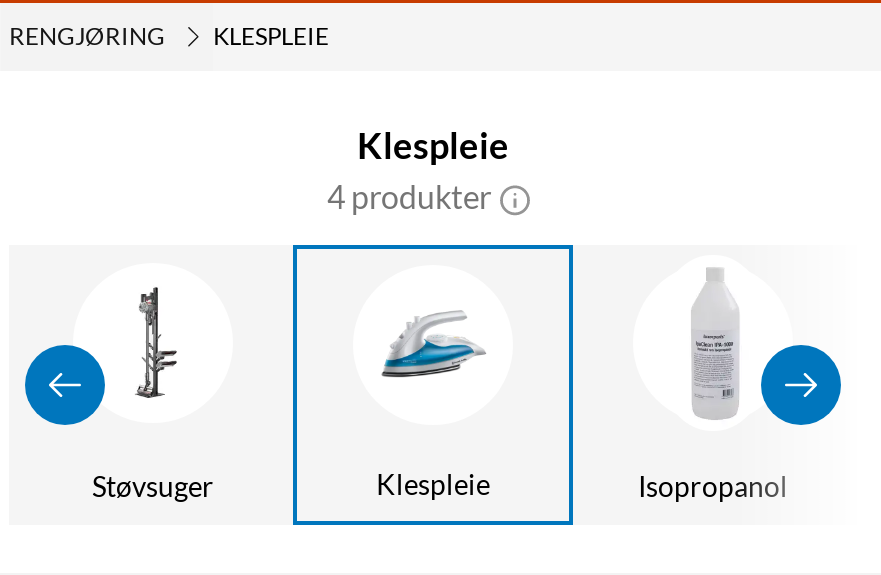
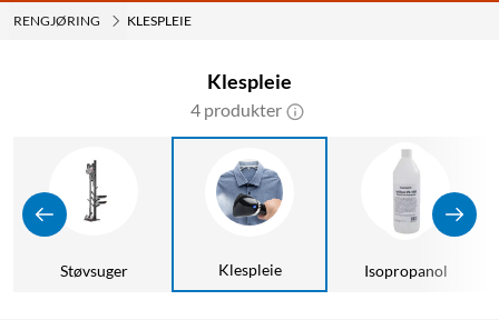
[375,289,493,405] [image] -> [216,160,284,227] [image]

